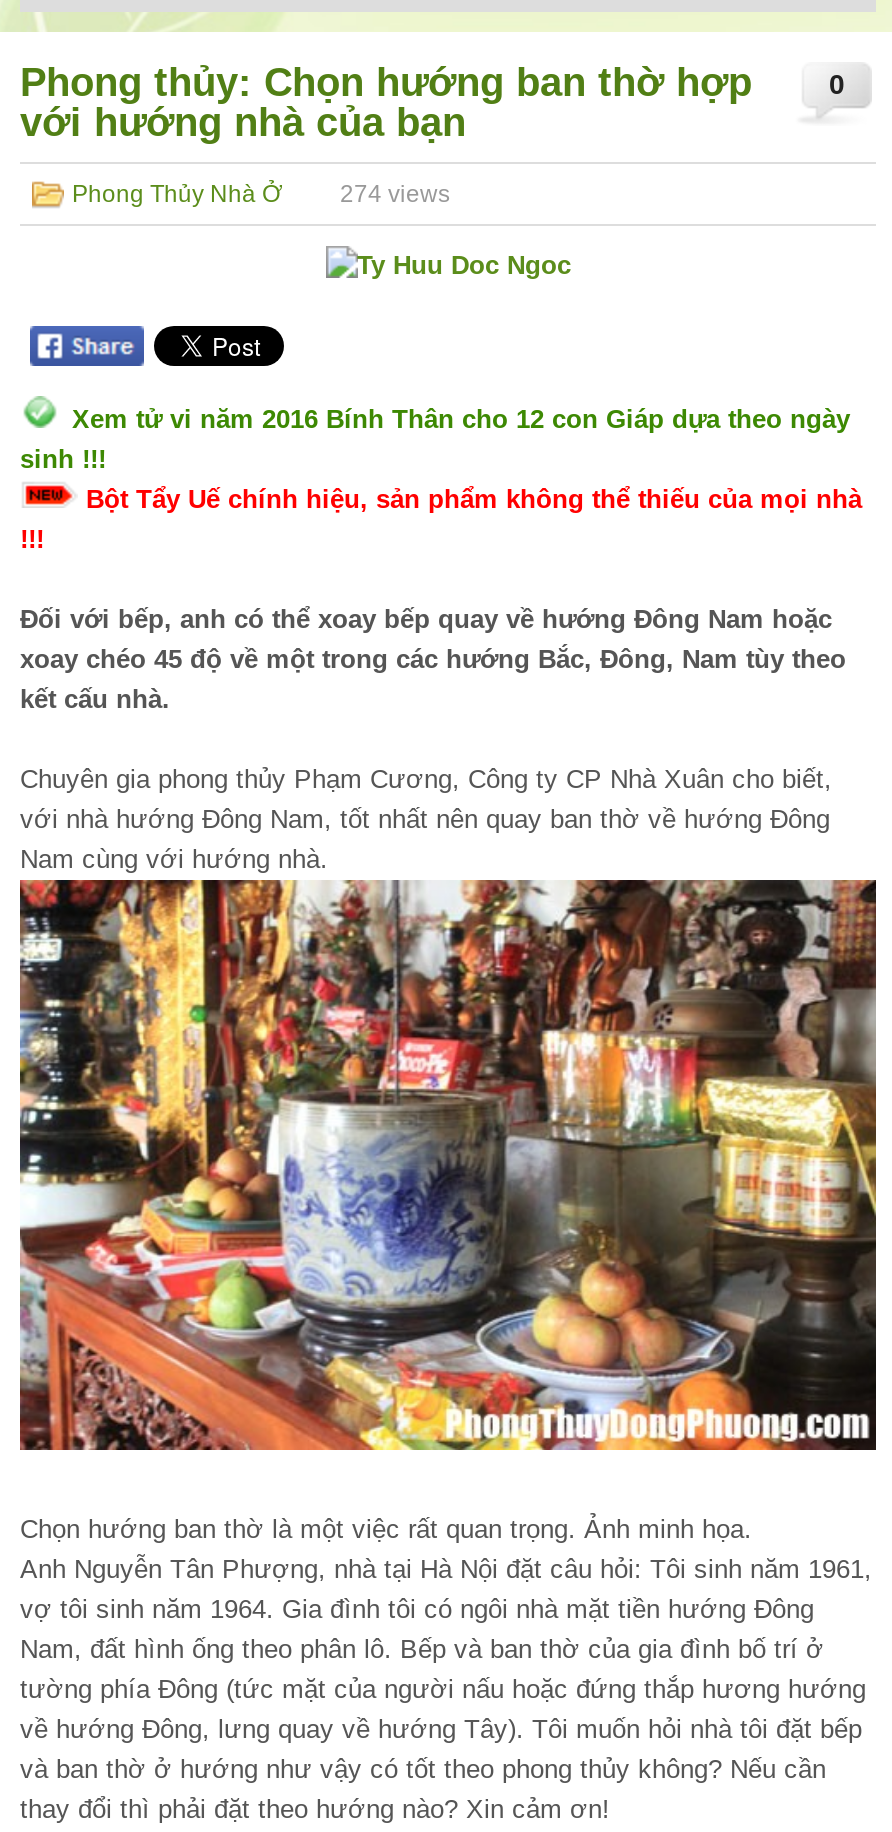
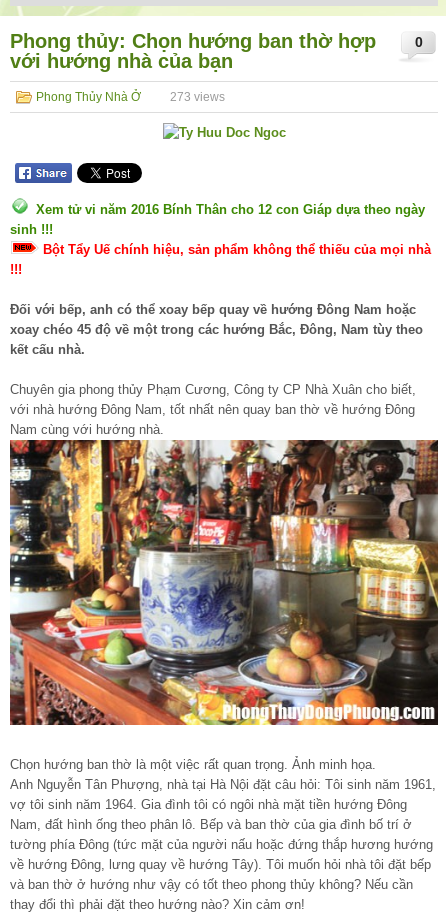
[340,180,450,208] 274 views -> [170,90,225,104] 273 views

